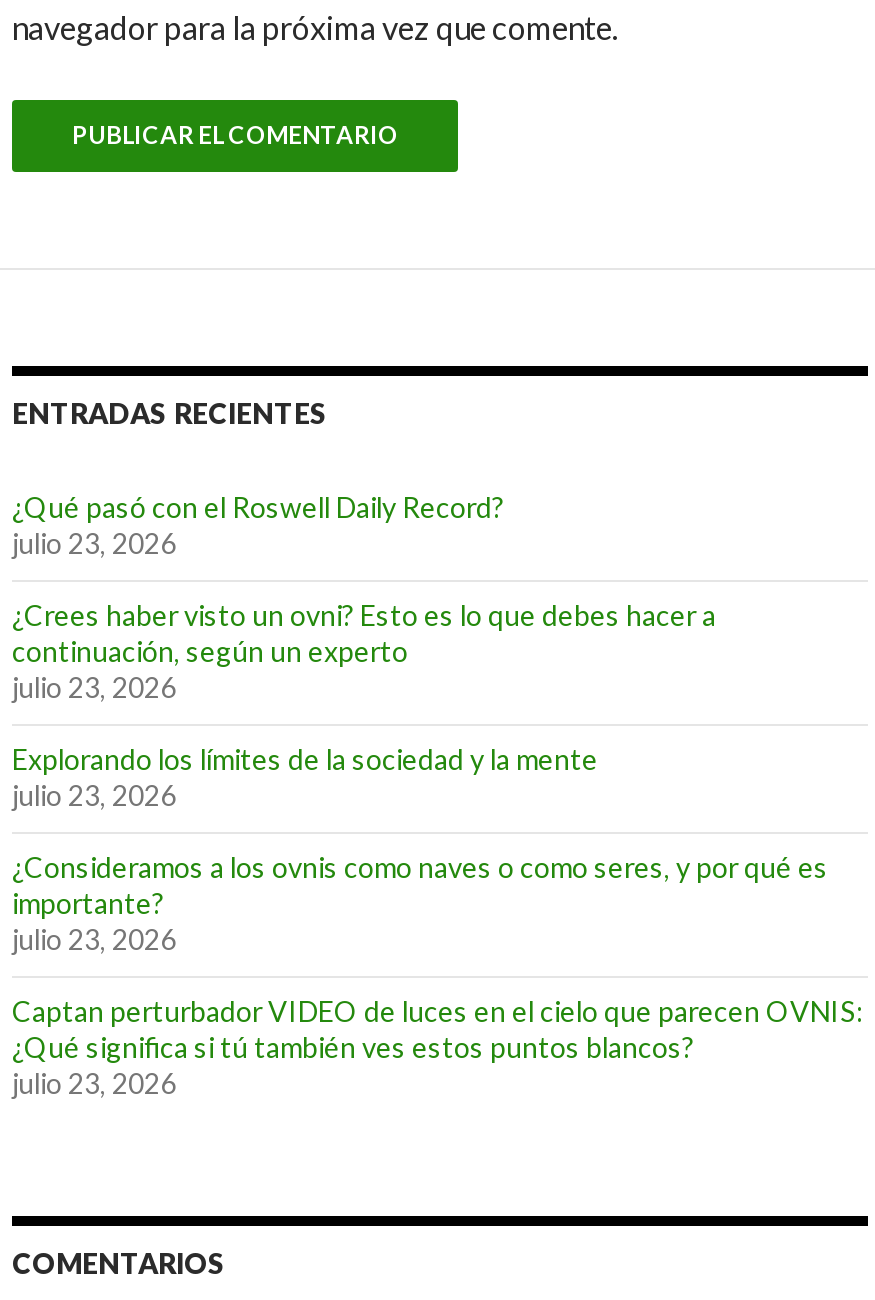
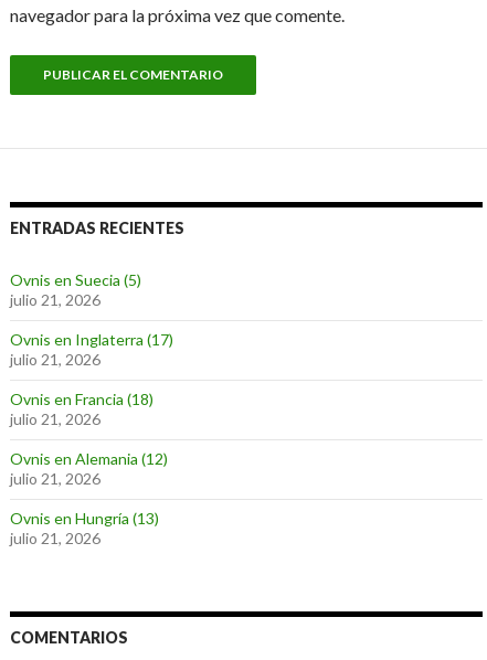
[12,490,504,560] ¿Qué pasó con el Roswell Daily Record? | julio 23, 2026 -> [10,270,141,309] Ovnis en Suecia (5) | julio 21, 2026
[12,598,716,704] ¿Crees haber visto un ovni? Esto es lo que debes hacer a | continuación, según un experto | julio 23, 2026 -> [10,330,173,369] Ovnis en Inglaterra (17) | julio 21, 2026
[12,742,598,812] Explorando los límites de la sociedad y la mente | julio 23, 2026 -> [10,390,153,428] Ovnis en Francia (18) | julio 21, 2026
[12,850,828,956] ¿Consideramos a los ovnis como naves o como seres, y por qué es | importante? | julio 23, 2026 -> [10,449,168,488] Ovnis en Alemania (12) | julio 21, 2026
[12,994,864,1100] Captan perturbador VIDEO de luces en el cielo que parecen OVNIS: | ¿Qué significa si tú también ves estos puntos blancos? | julio 23, 2026 -> [10,509,159,547] Ovnis en Hungría (13) | julio 21, 2026

